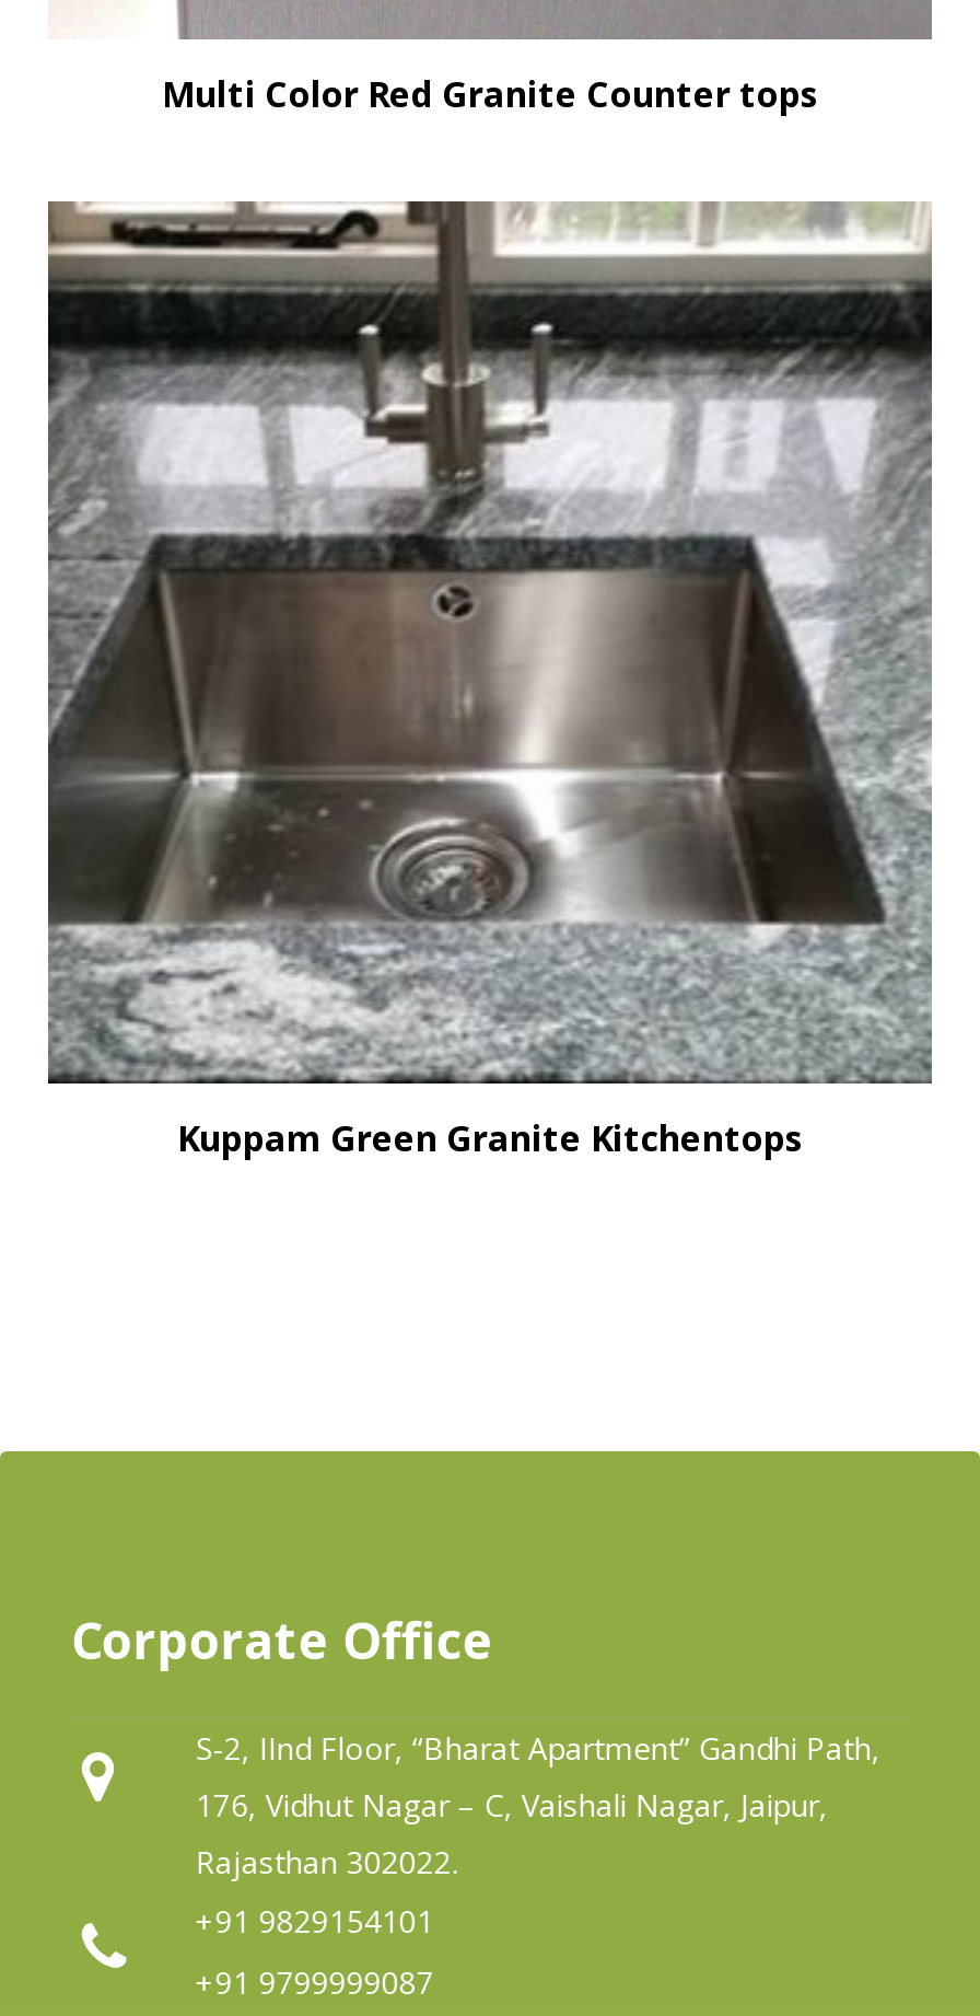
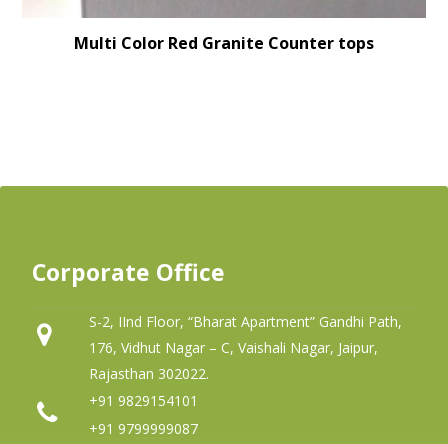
[46,199,932,1163] [image] | Kuppam Green Granite Kitchentops -> none

